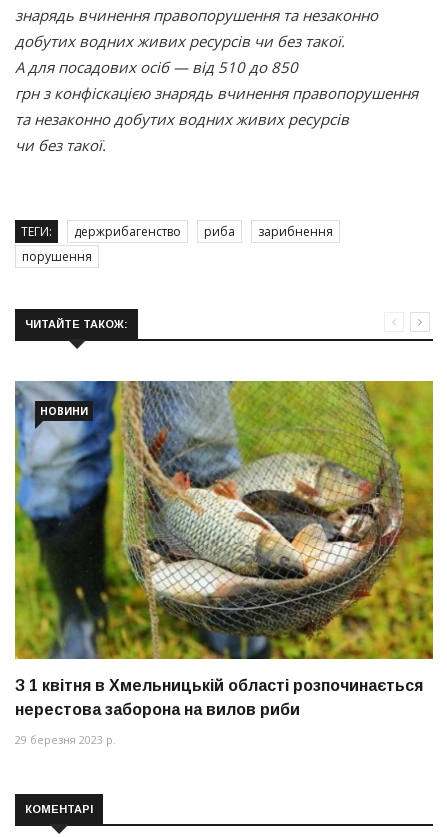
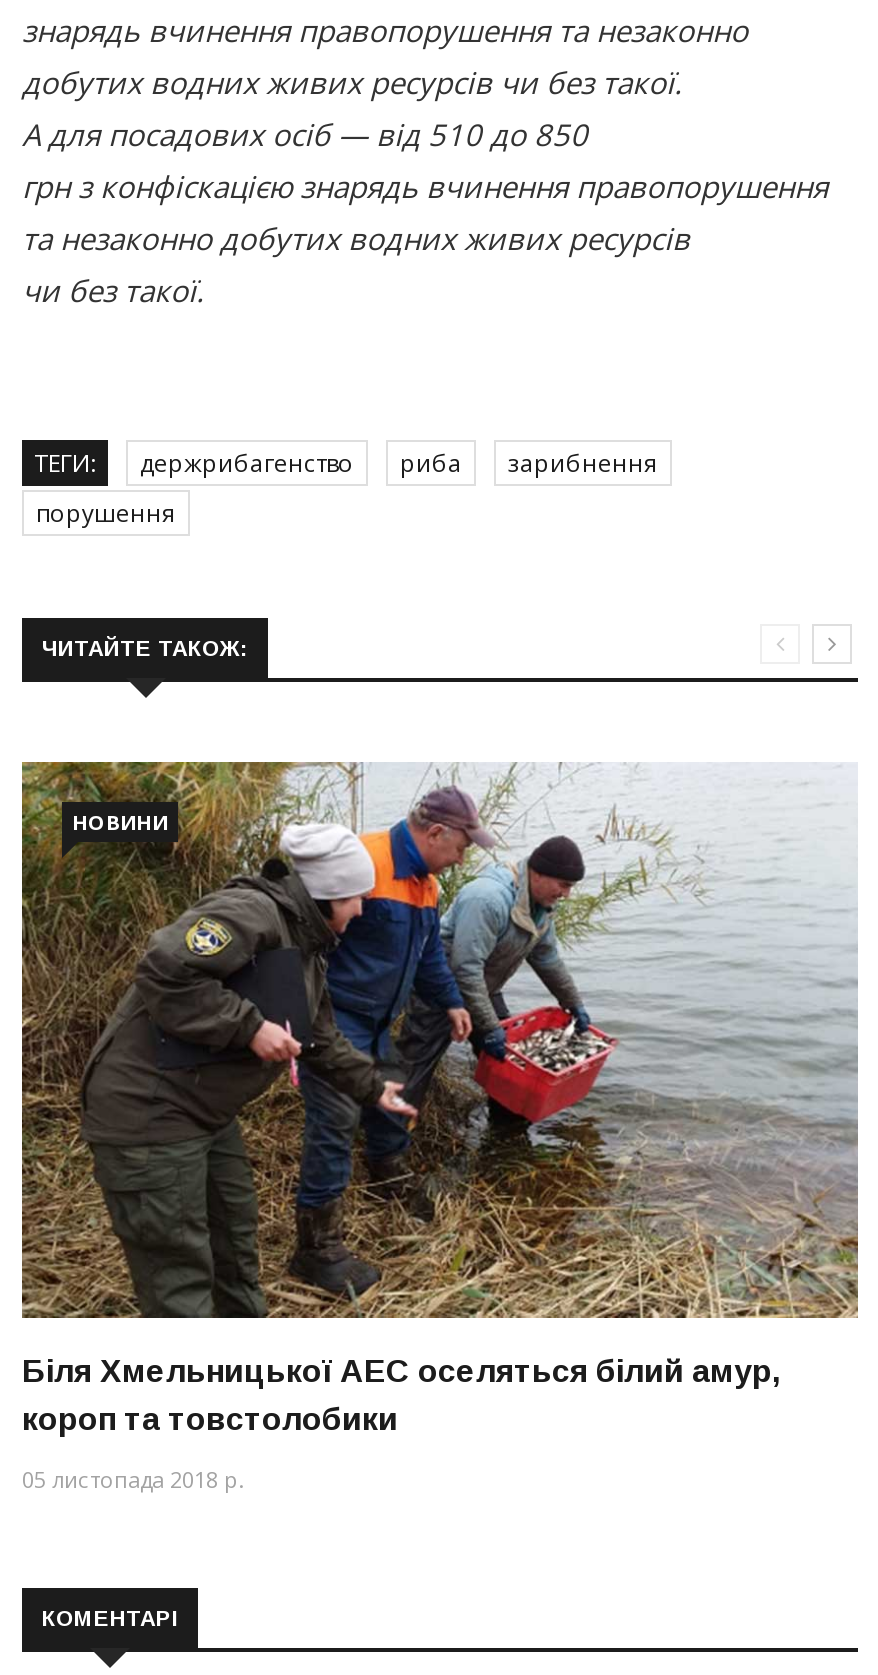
[14,380,434,717] [image] | З 1 квітня в Хмельницькій області розпочинається | нерестова заборона на вилов риби -> [20,760,860,1435] [image] | Біля Хмельницької АЕС оселяться білий амур, | короп та товстолобики
[15,731,116,746] 29 березня 2023 р. -> [22,1463,244,1493] 05 листопада 2018 р.

